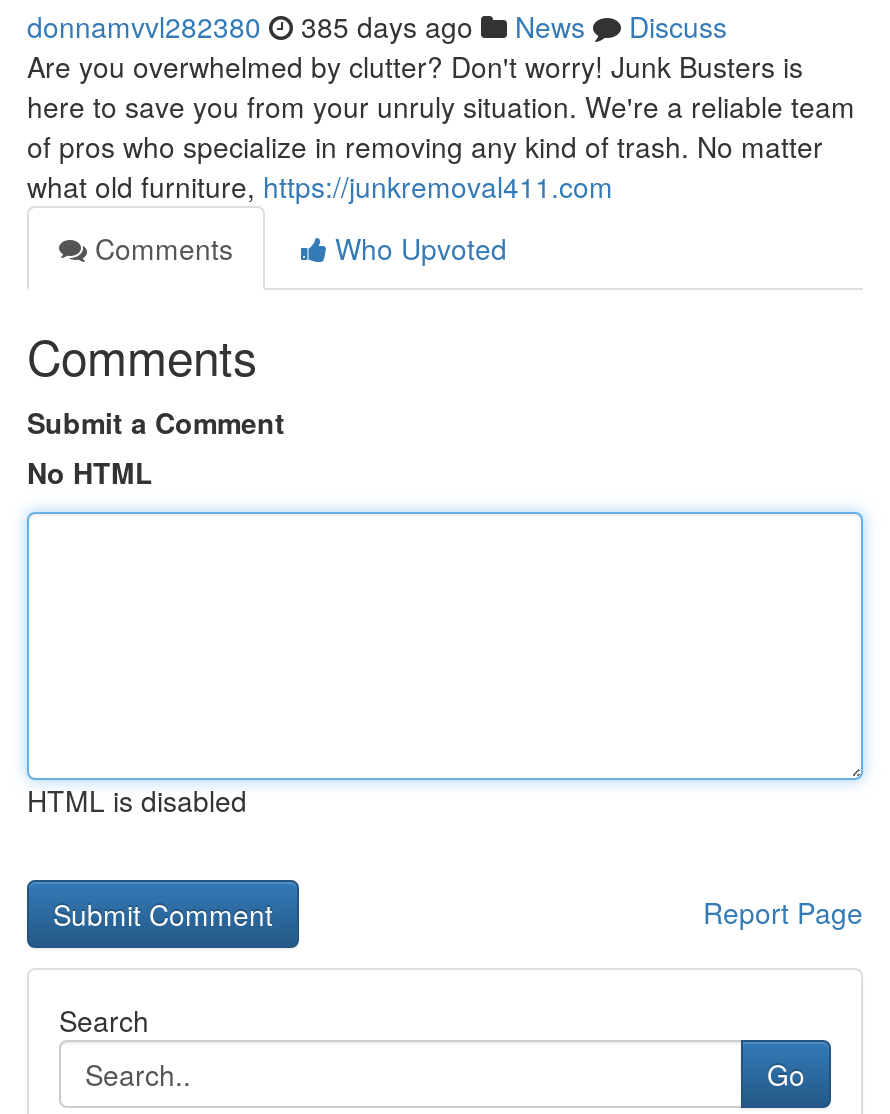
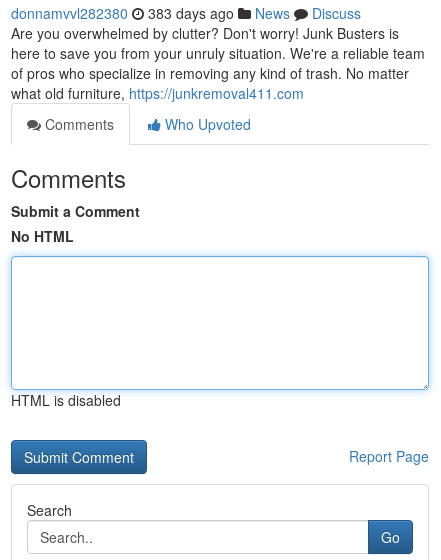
[27,6,727,46] donnamvvl282380 385 days ago News Discuss -> [11,3,361,23] donnamvvl282380 383 days ago News Discuss

